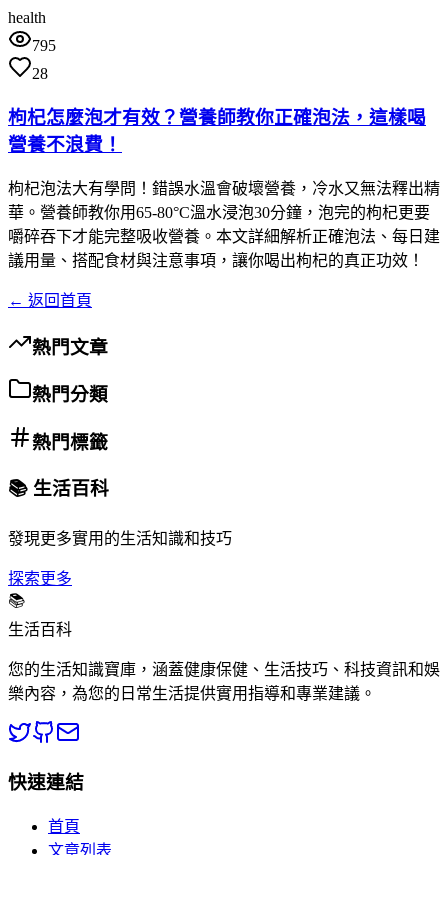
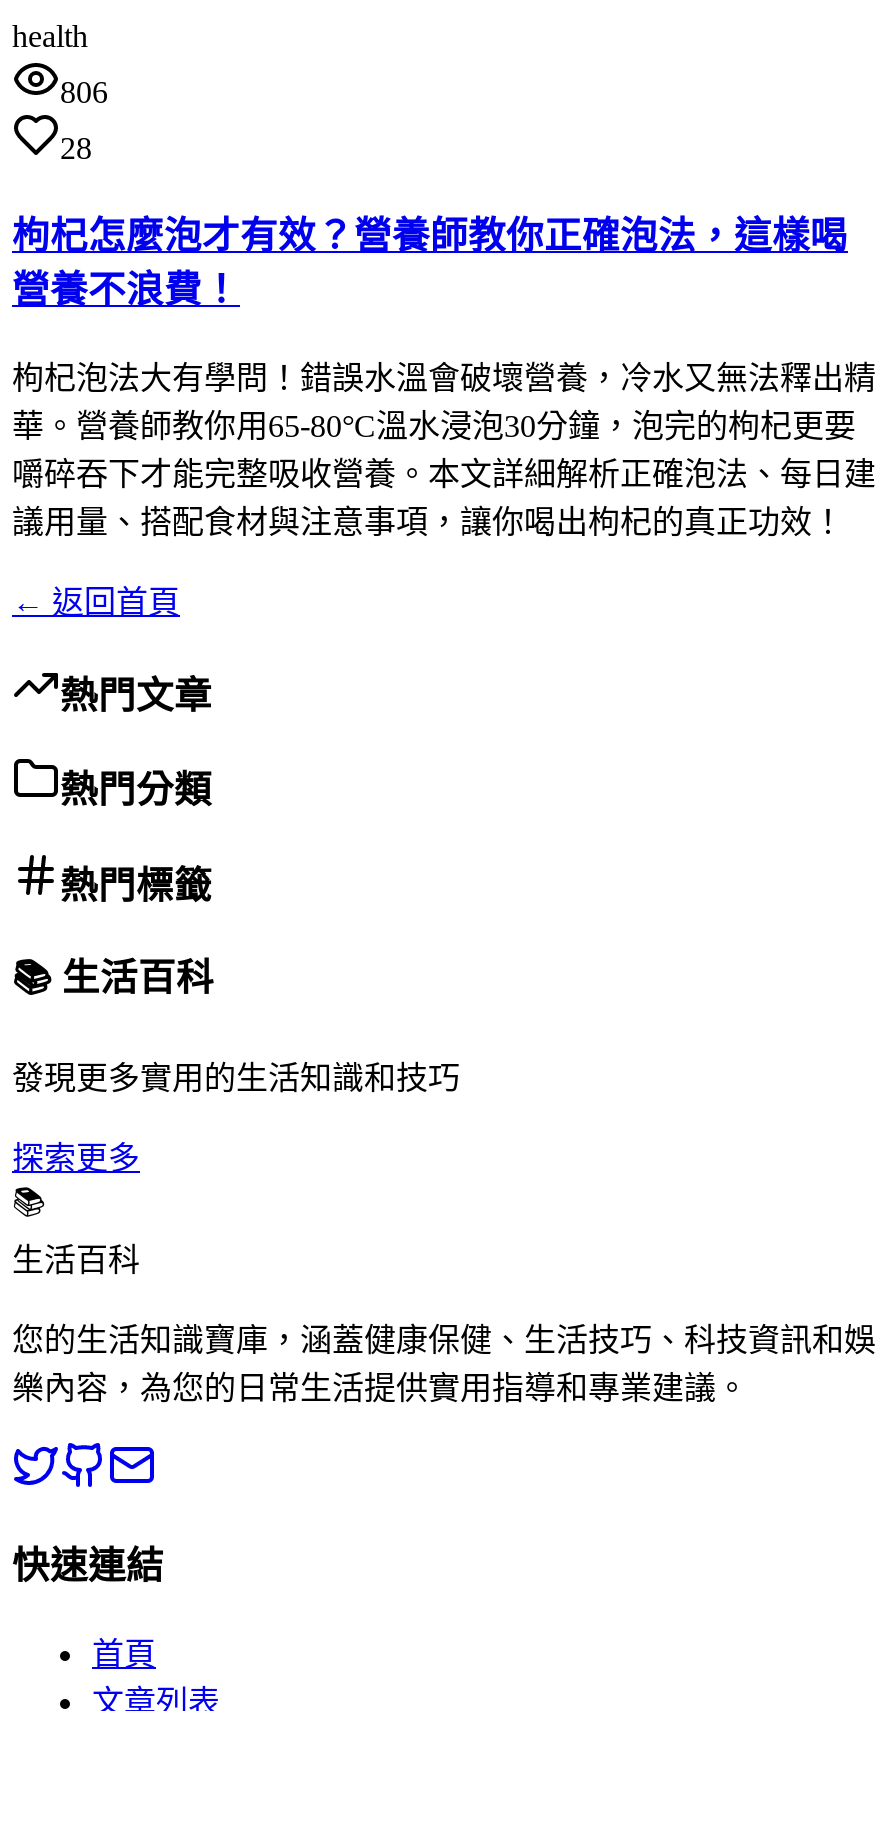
[32,37,56,54] 795 -> [60,76,108,110] 806

